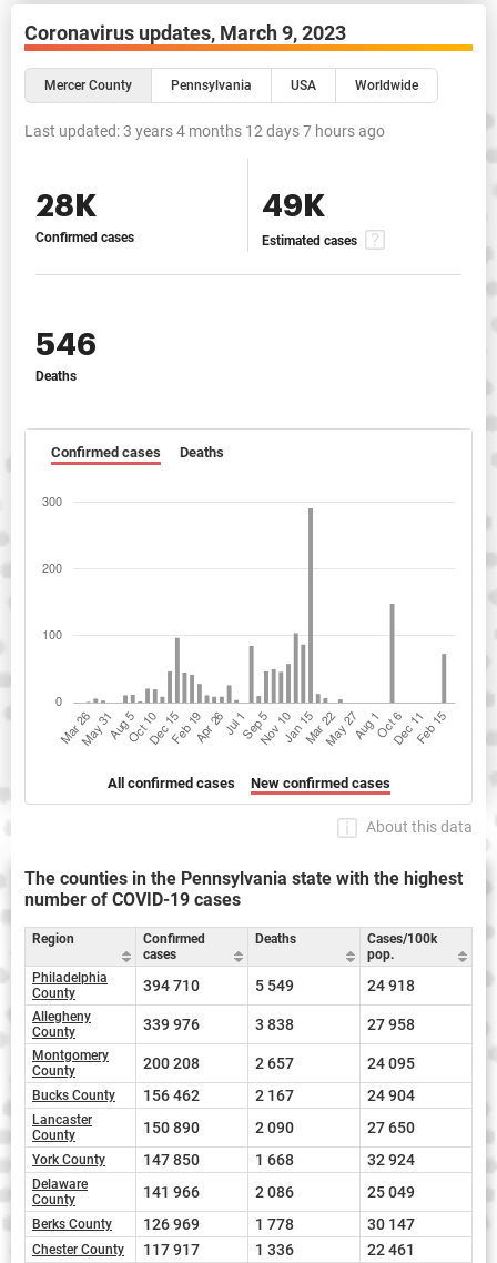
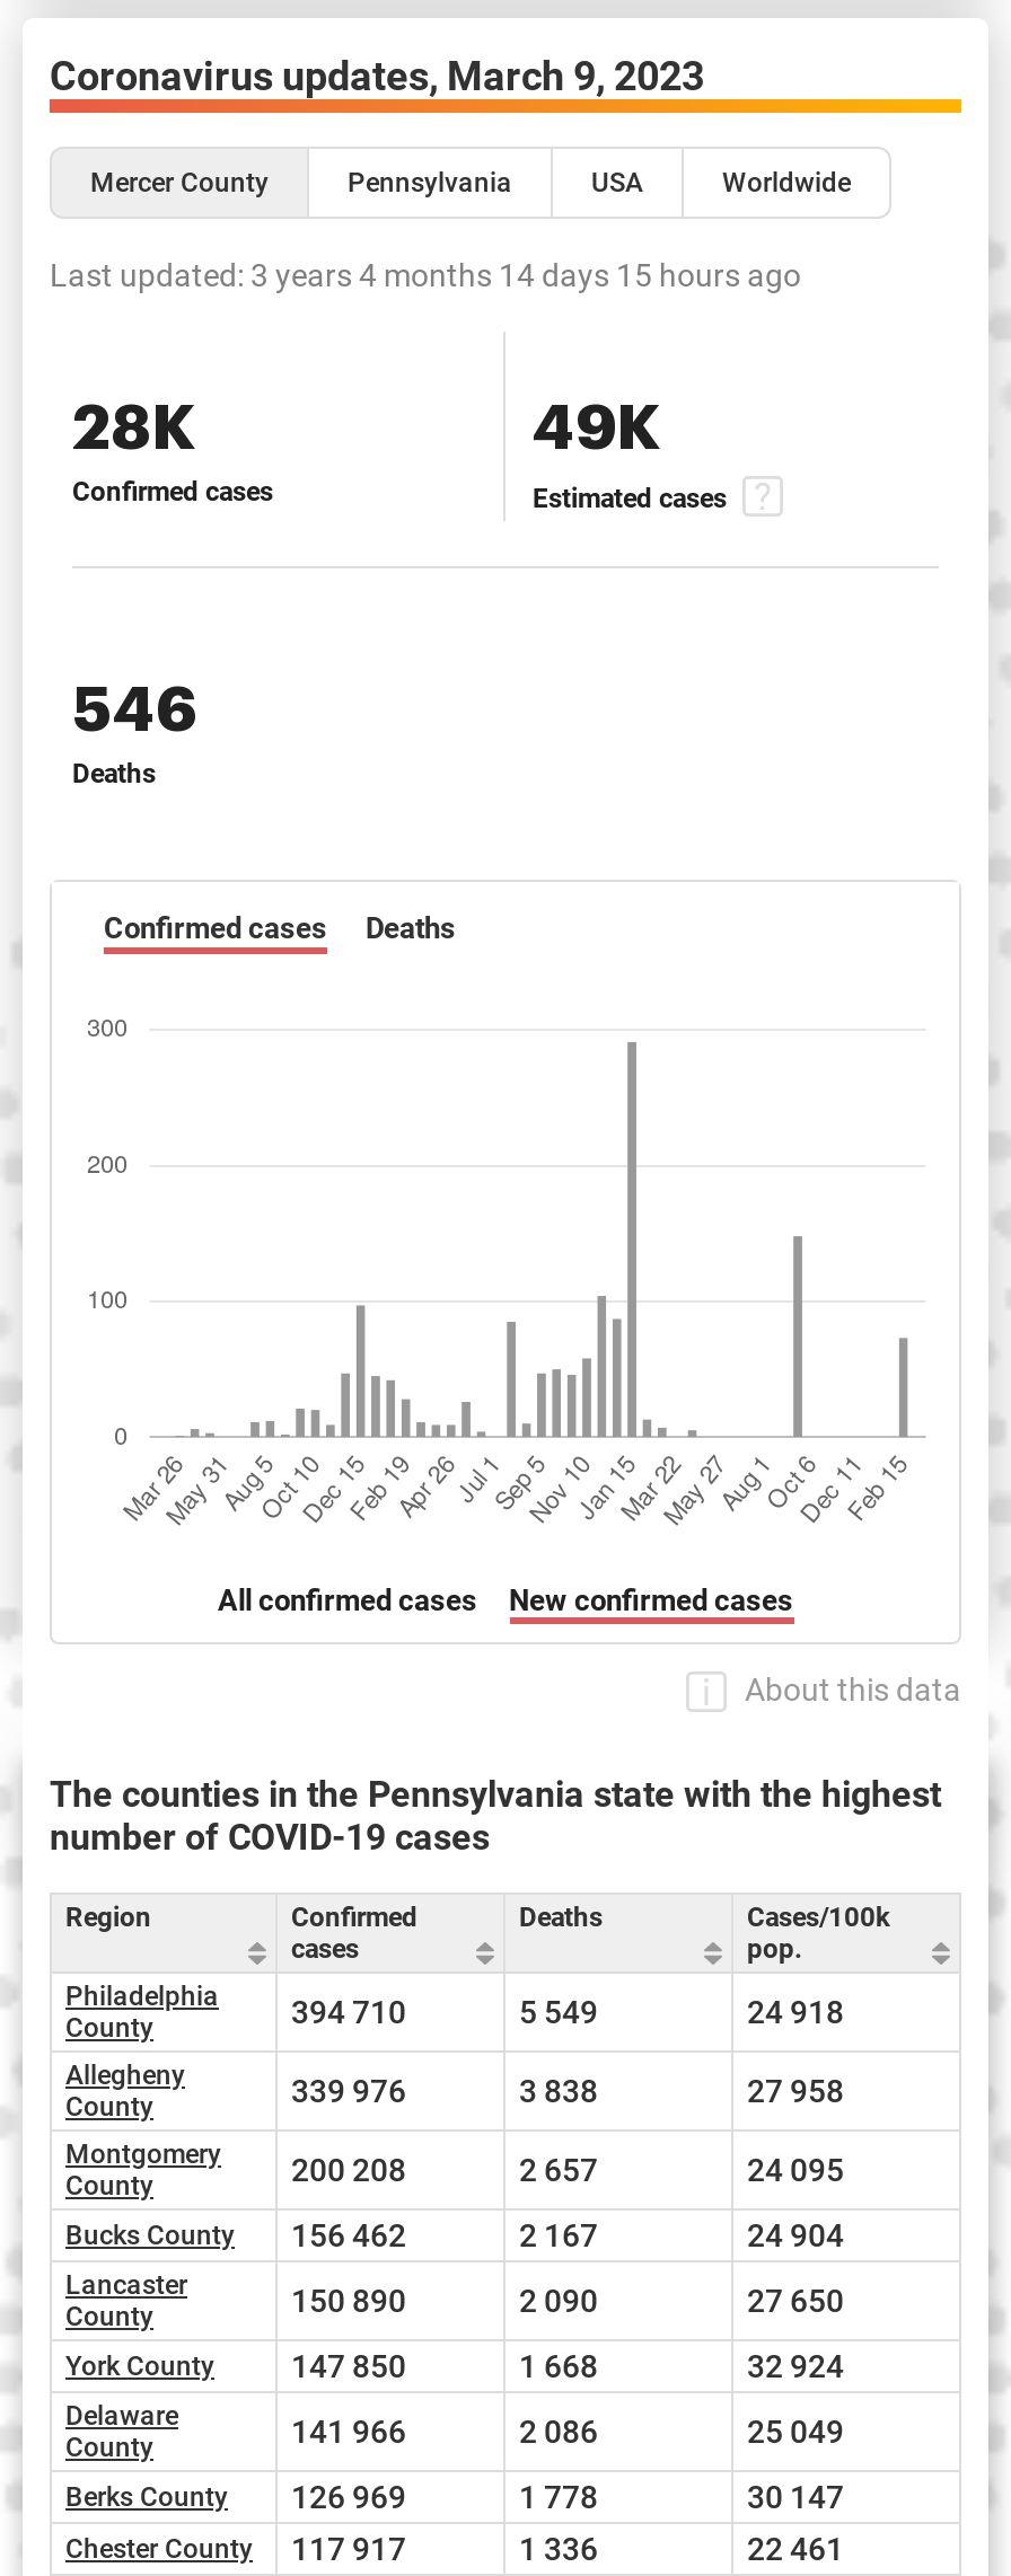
[24,122,385,140] Last updated: 3 years 4 months 12 days 7 hours ago -> [50,257,801,293] Last updated: 3 years 4 months 14 days 15 hours ago

